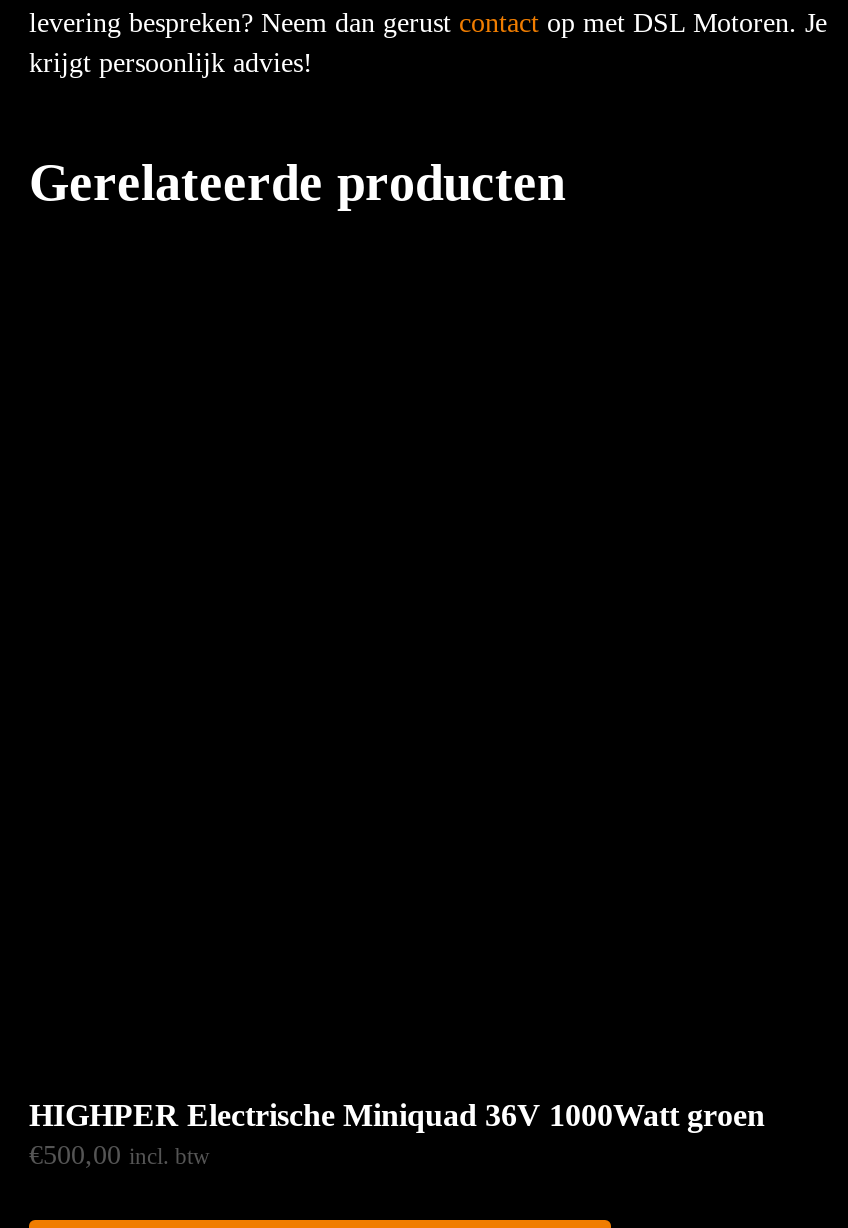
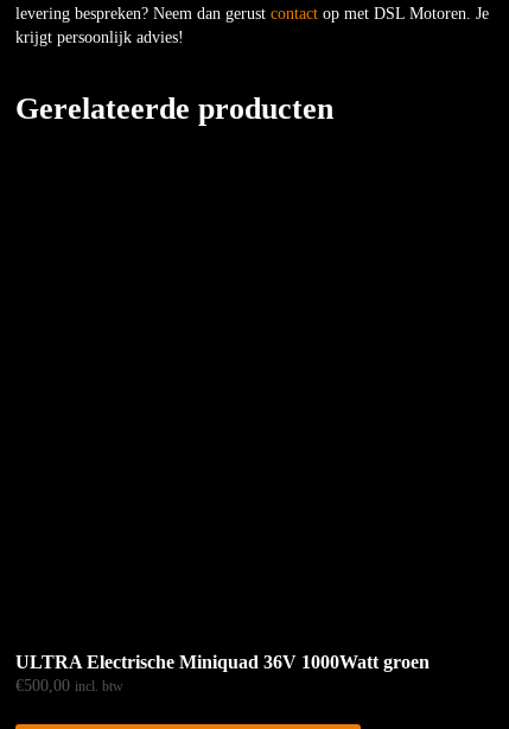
[29,1098,765,1132] HIGHPER Electrische Miniquad 36V 1000Watt groen -> [15,652,430,672] ULTRA Electrische Miniquad 36V 1000Watt groen

